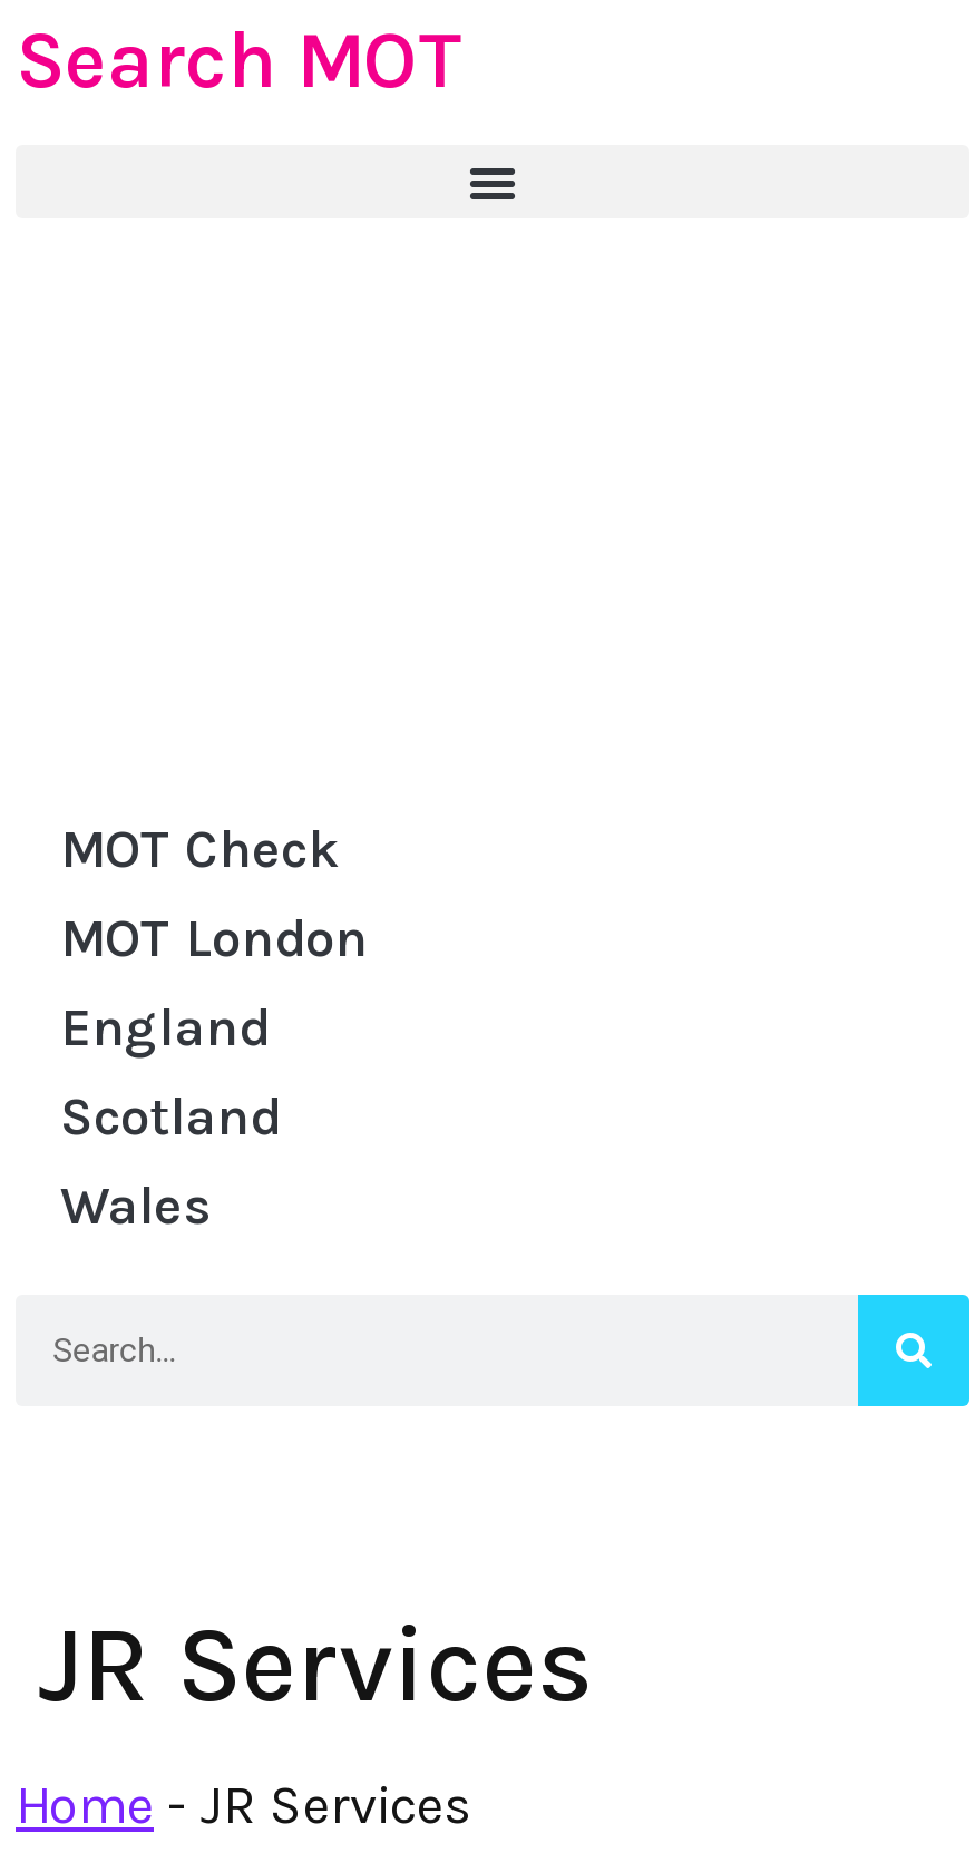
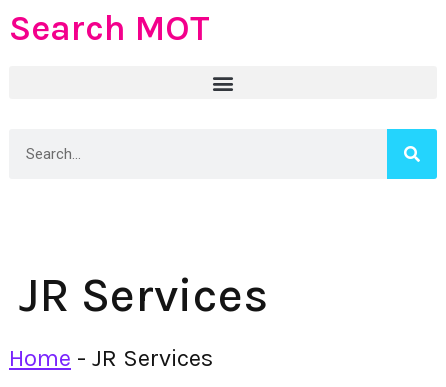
[60,818,368,1237] MOT Check | MOT London | England | Scotland | Wales -> none

